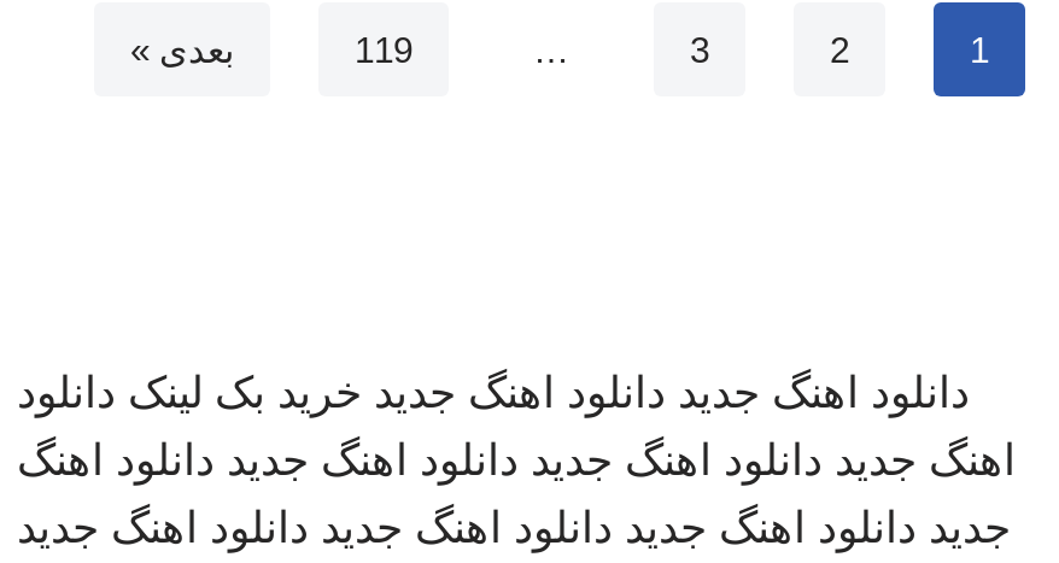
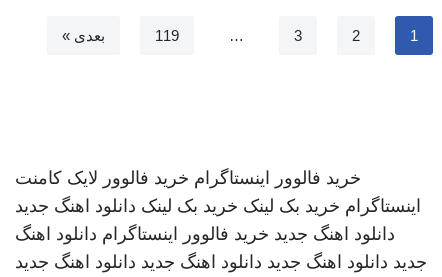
[17,369,1016,485] دانلود اهنگ جدید دانلود اهنگ جدید خرید بک لینک دانلود | اهنگ جدید دانلود اهنگ جدید دانلود اهنگ جدید دانلود اهنگ -> [15,168,421,244] خرید فالوور اینستاگرام خرید فالوور لایک کامنت | اینستاگرام خرید بک لینک خرید بک لینک دانلود اهنگ جدید | دانلود اهنگ جدید خرید فالوور اینستاگرام دانلود اهنگ

